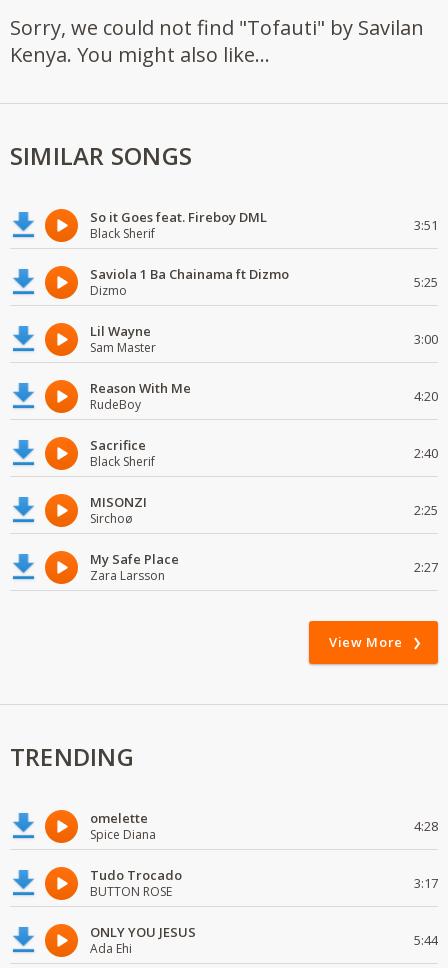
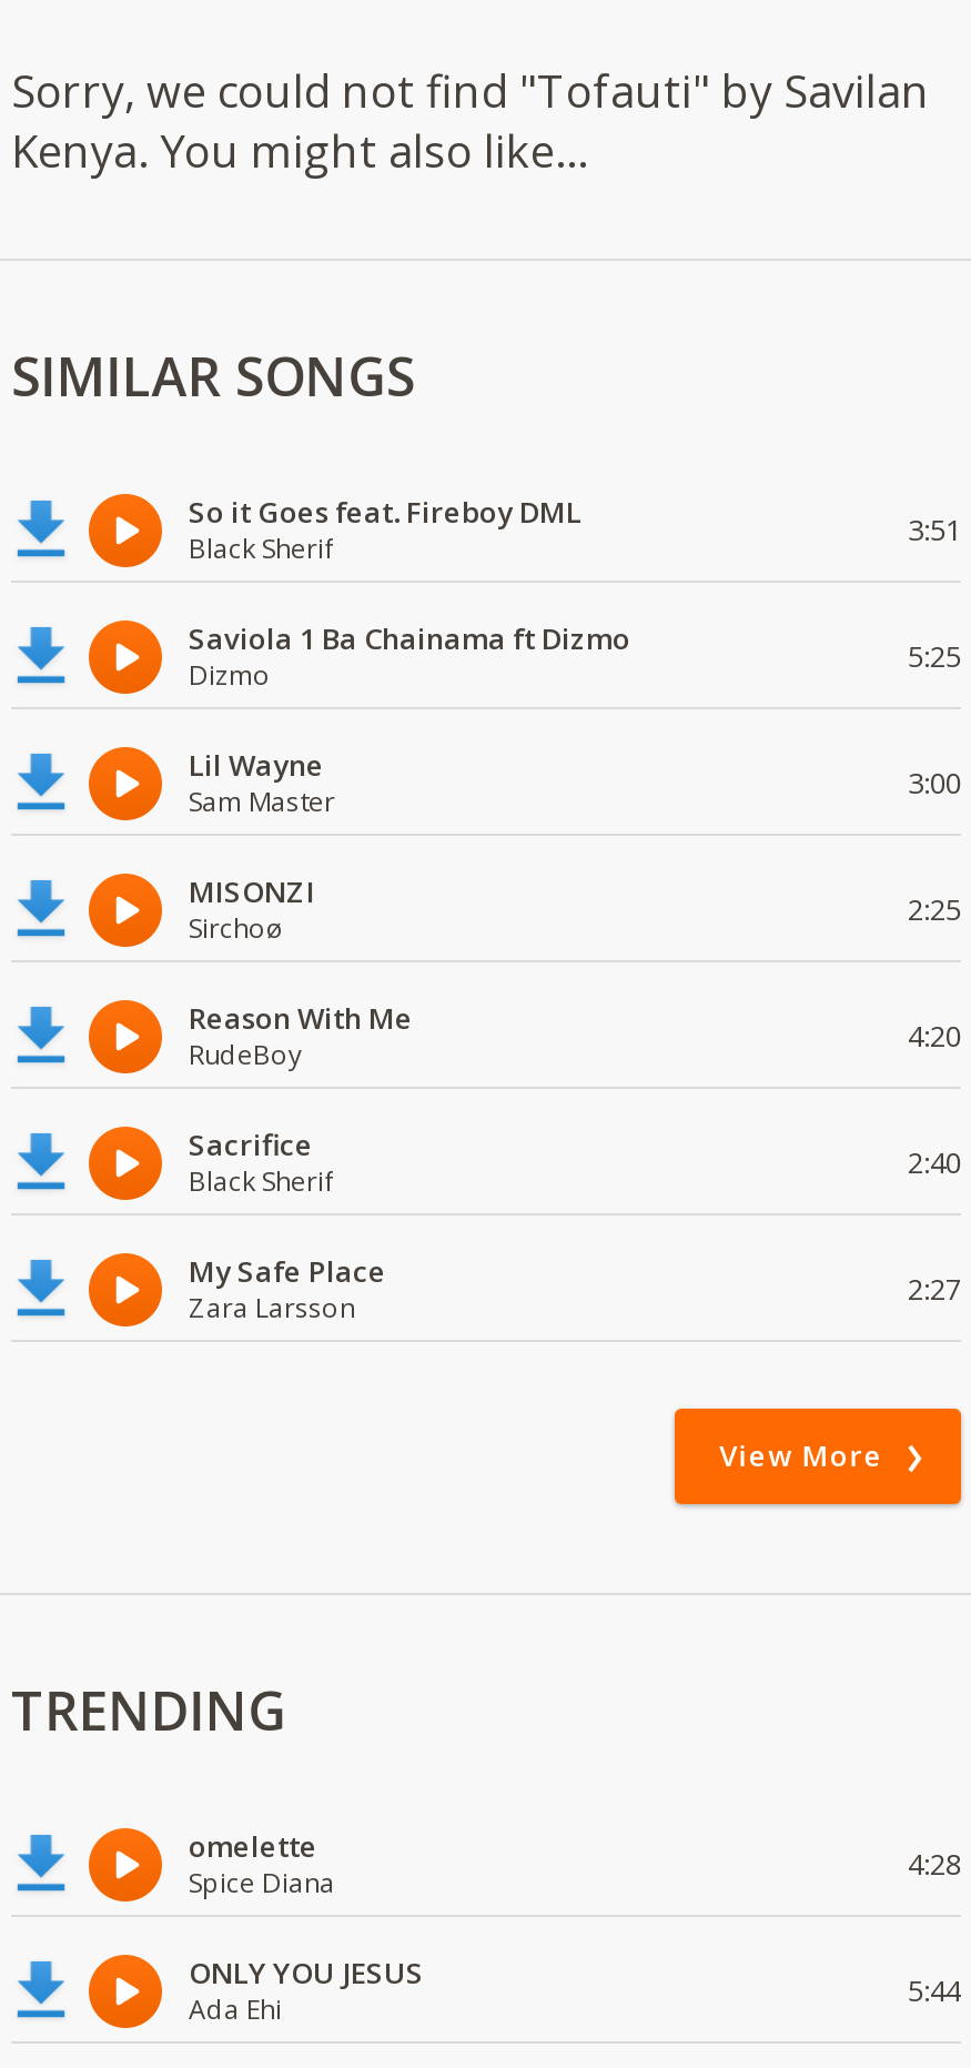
moved [90,379,438,470] -> [189,998,961,1200]: Reason With Me | RudeBoy | 4:20 | Sacrifice | Black Sherif | 2:40
moved [90,493,438,527] -> [189,871,961,947]: MISONZI | Sirchoø | 2:25
[90,866,438,900] Tudo Trocado | BUTTON ROSE | 3:17 -> none

